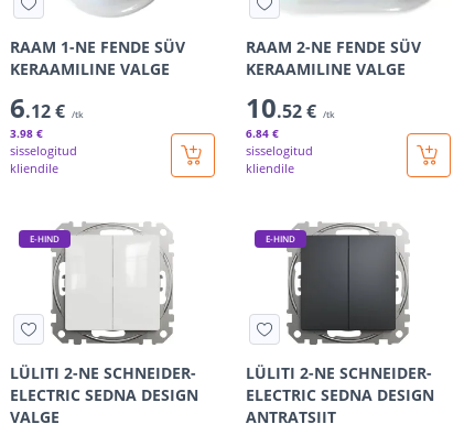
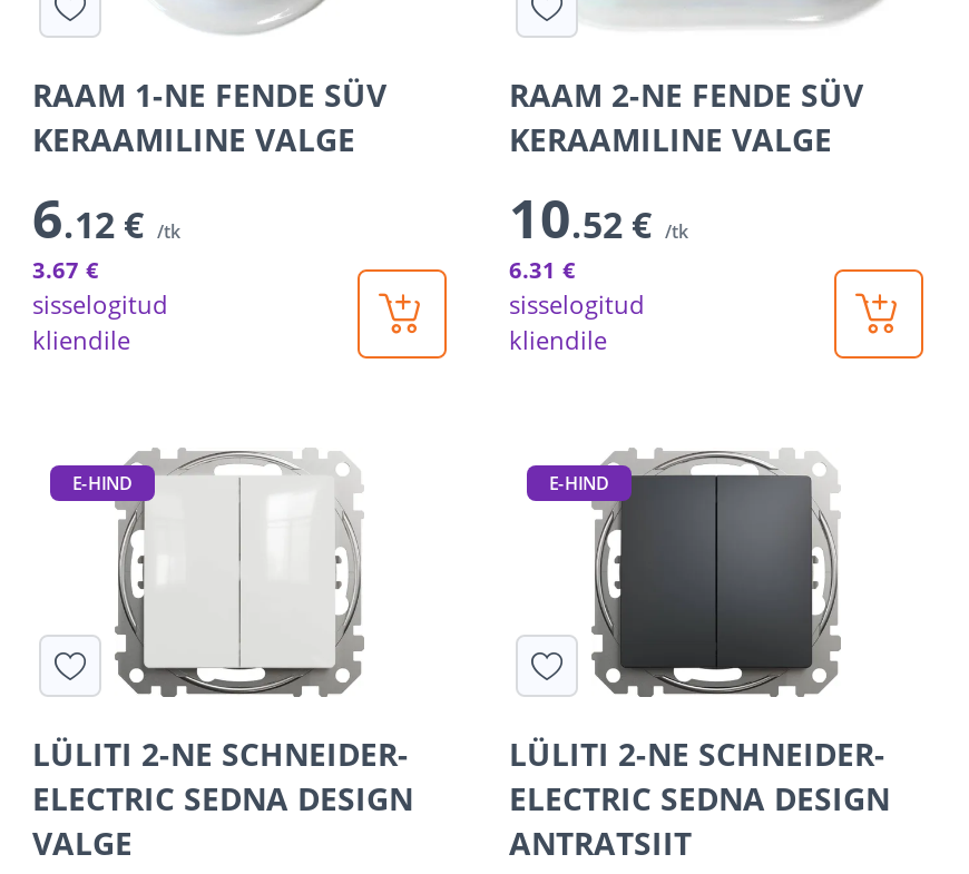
[10,126,43,141] 3.98 € -> [32,254,99,285] 3.67 €
[246,126,279,141] 6.84 € -> [509,254,576,285] 6.31 €

